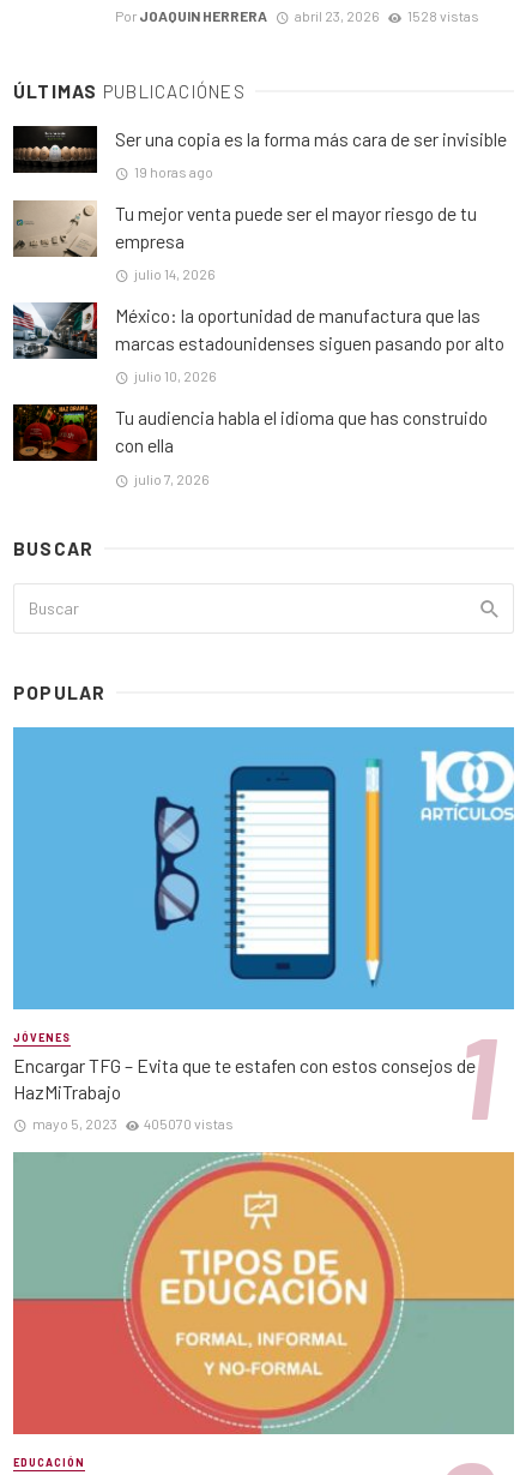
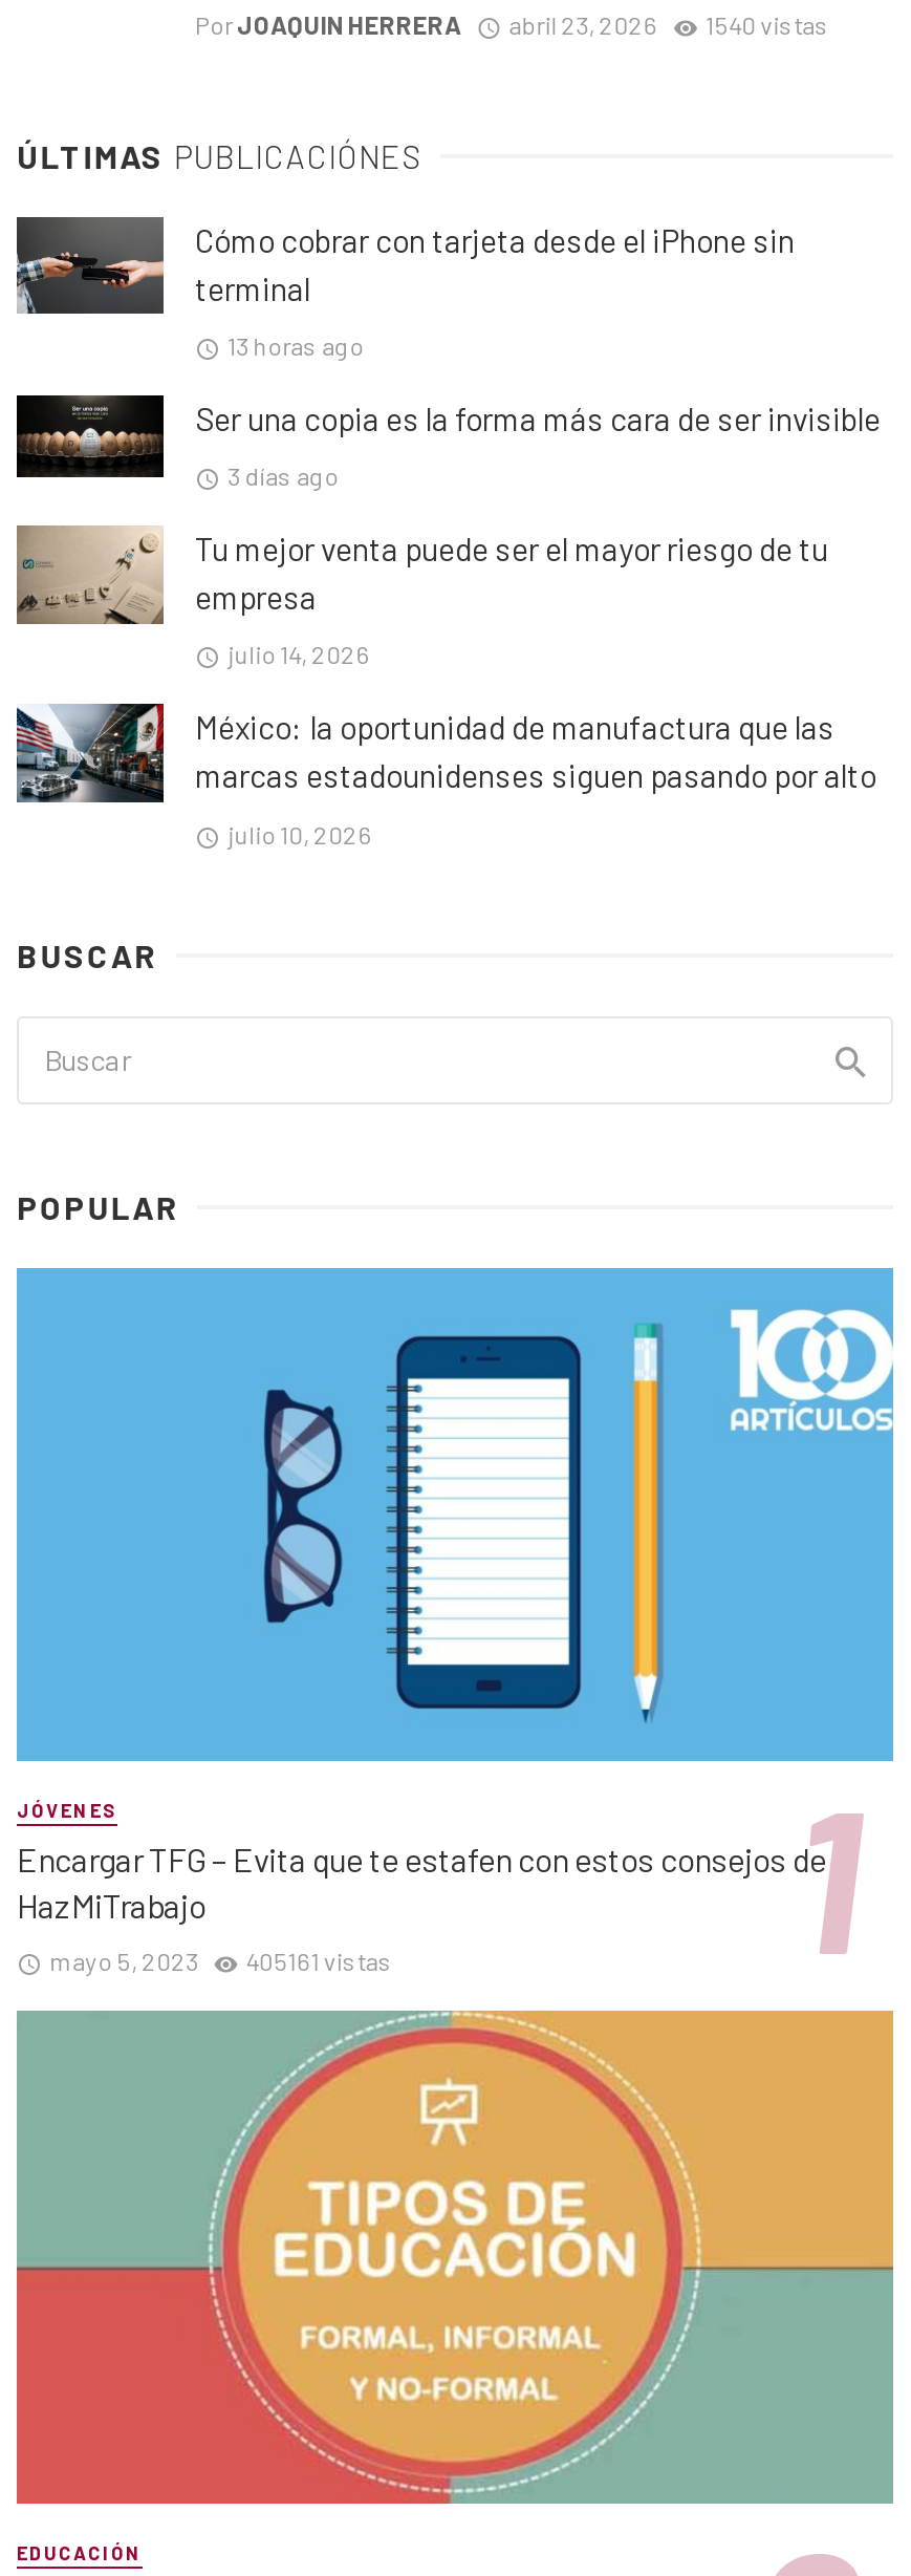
[115,7,479,24] Por JOAQUIN HERRERA abril 23, 2026 1528 vistas -> [195,9,829,39] Por JOAQUIN HERRERA abril 23, 2026 1540 vistas
none -> [15,215,795,360] [image] | Cómo cobrar con tarjeta desde el iPhone sin | terminal | 13 horas ago
moved [13,125,507,174] -> [17,393,881,479]: [image] | Ser una copia es la forma más cara de ser invisible
[134,163,213,180] 19 horas ago -> [228,461,339,490] 3 días ago
moved [13,199,504,385] -> [17,523,876,848]: [image] | Tu mejor venta puede ser el mayor riesgo de tu | empresa | julio 14, 2026 | México: la oportunidad de manufactura que las | marcas estadounidenses siguen pasando por alto | julio 10, 2026
[12,403,488,487] [image] | Tu audiencia habla el idioma que has construido | con ella | julio 7, 2026 -> none
[32,1115,234,1132] mayo 5, 2023 405070 vistas -> [49,1945,393,1975] mayo 5, 2023 405161 vistas

